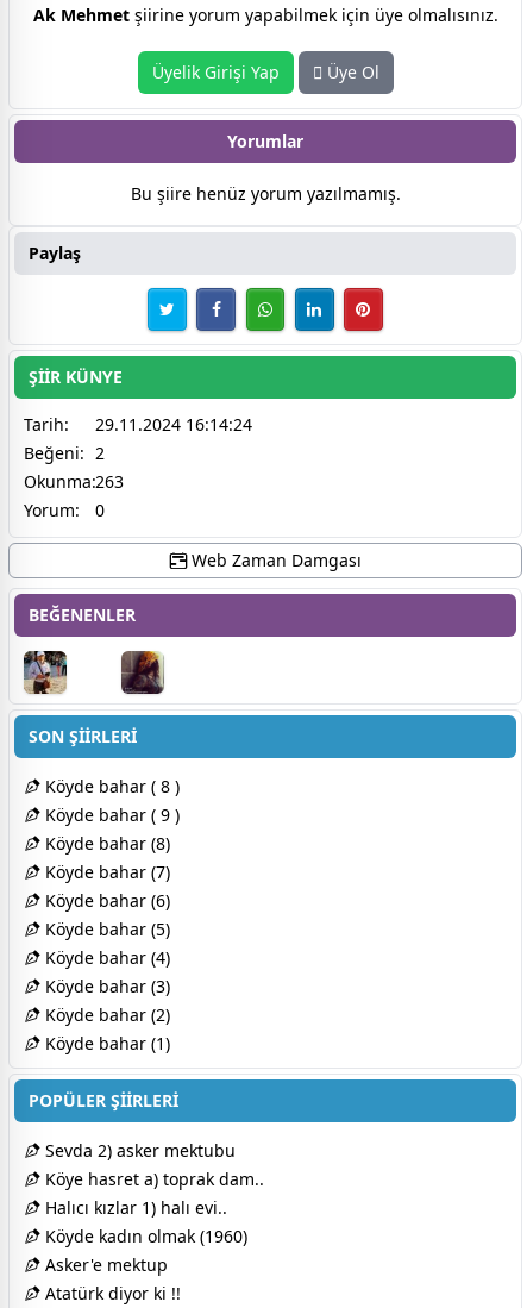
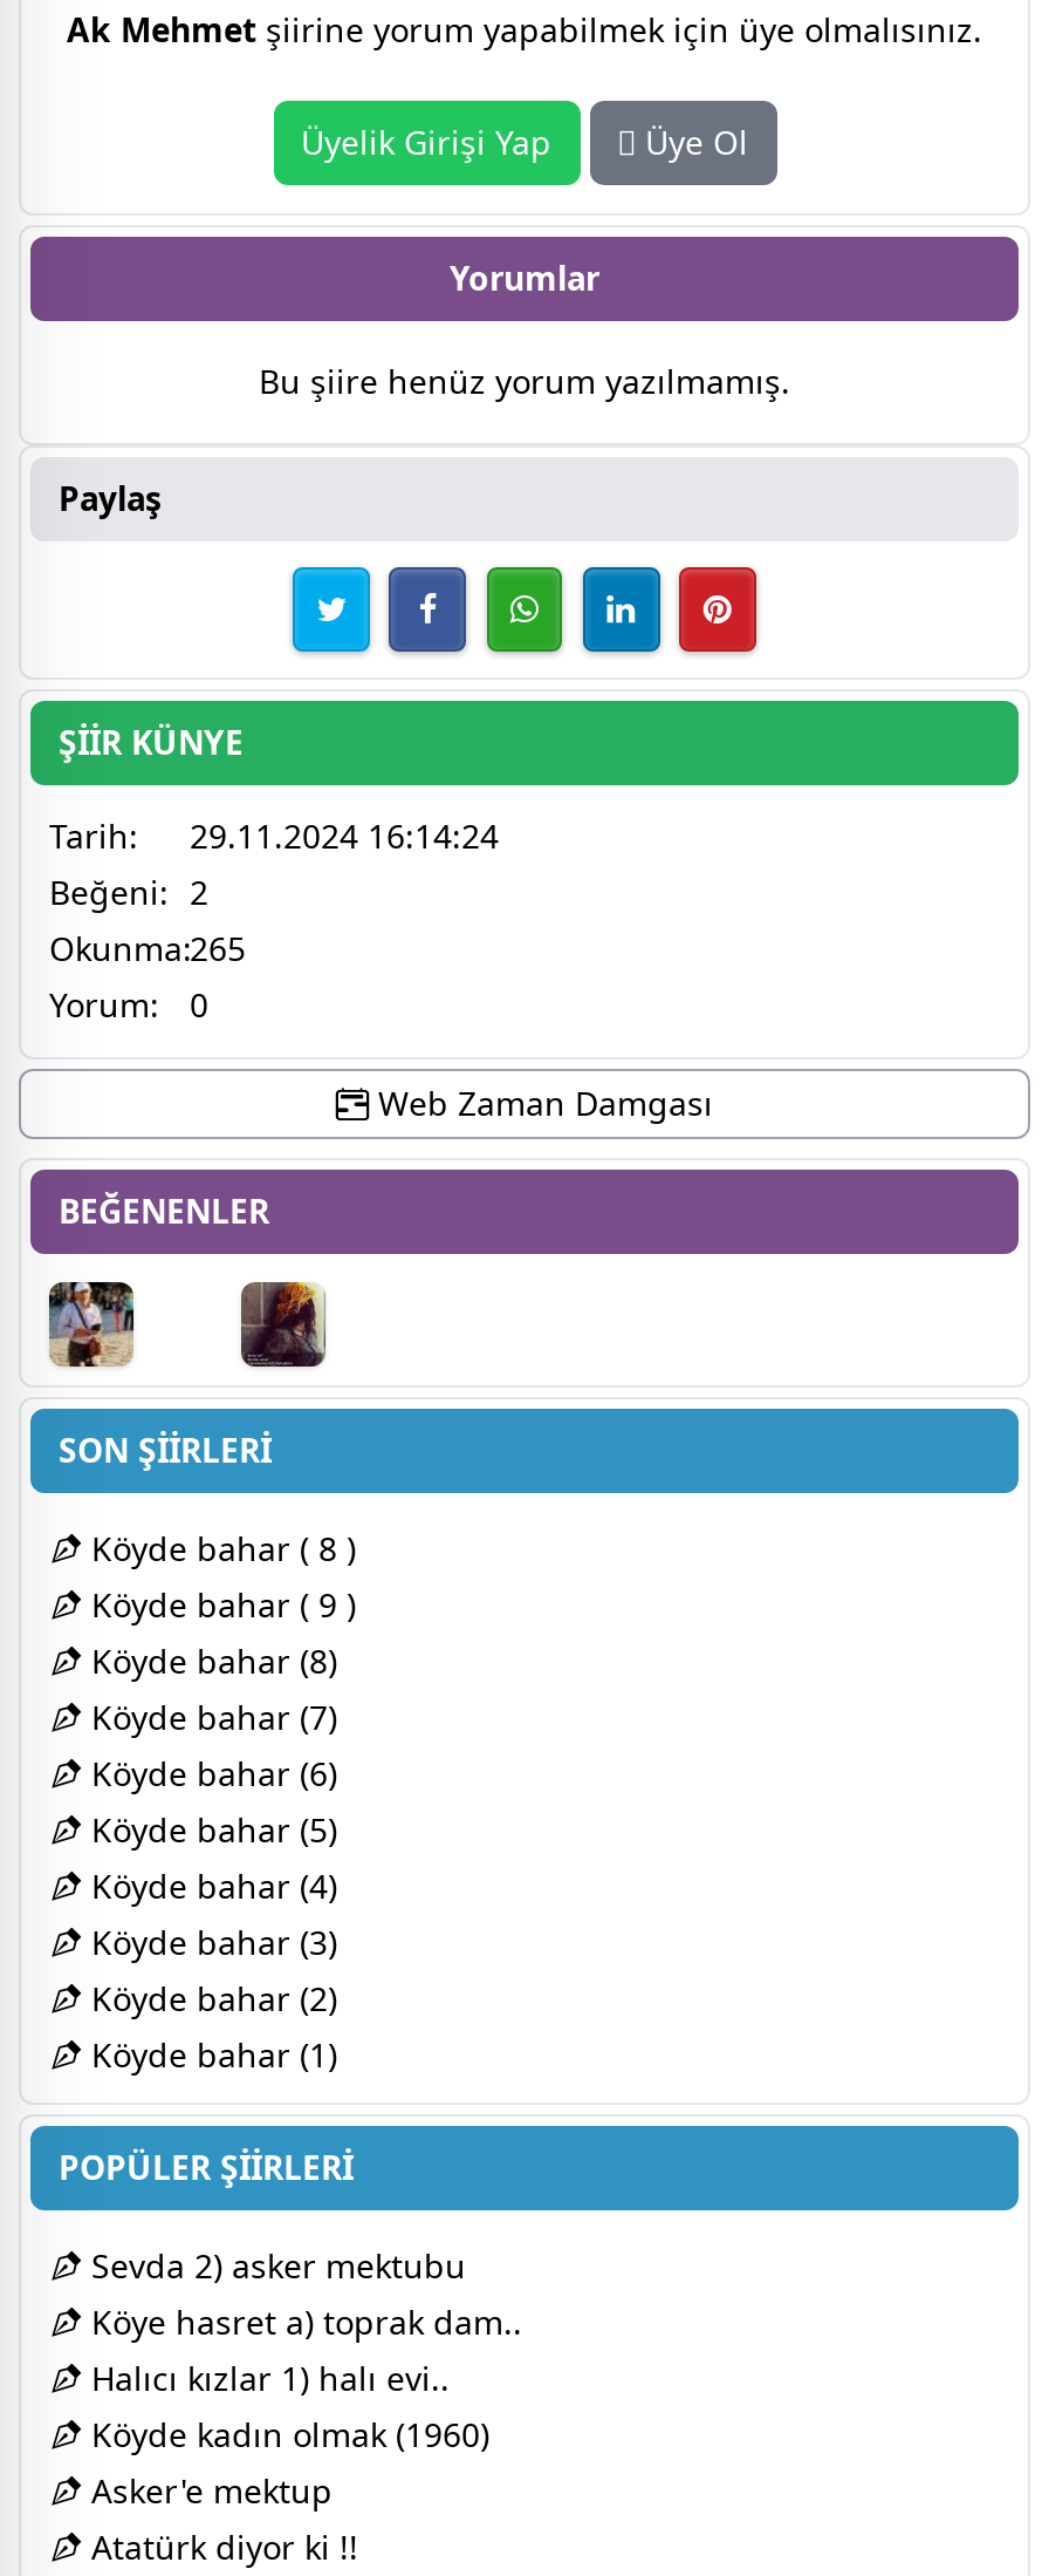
[24,470,124,493] Okunma:263 -> [49,926,246,970] Okunma:265

